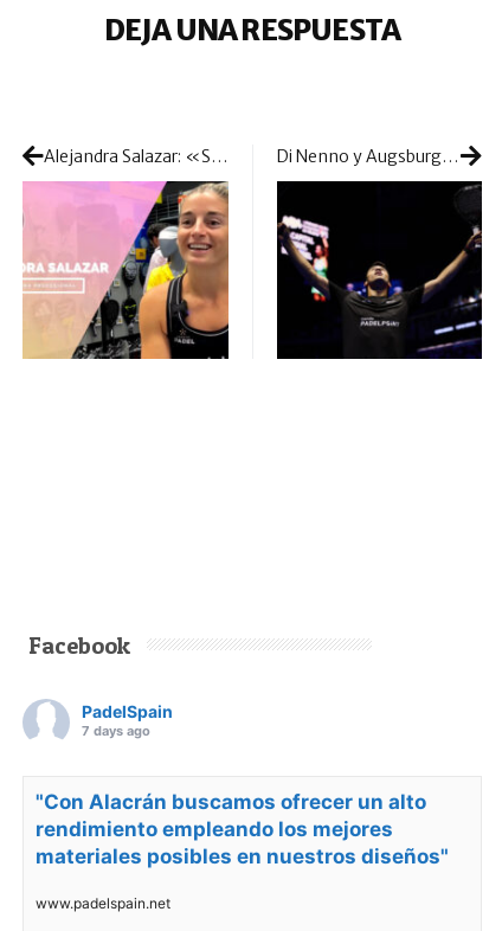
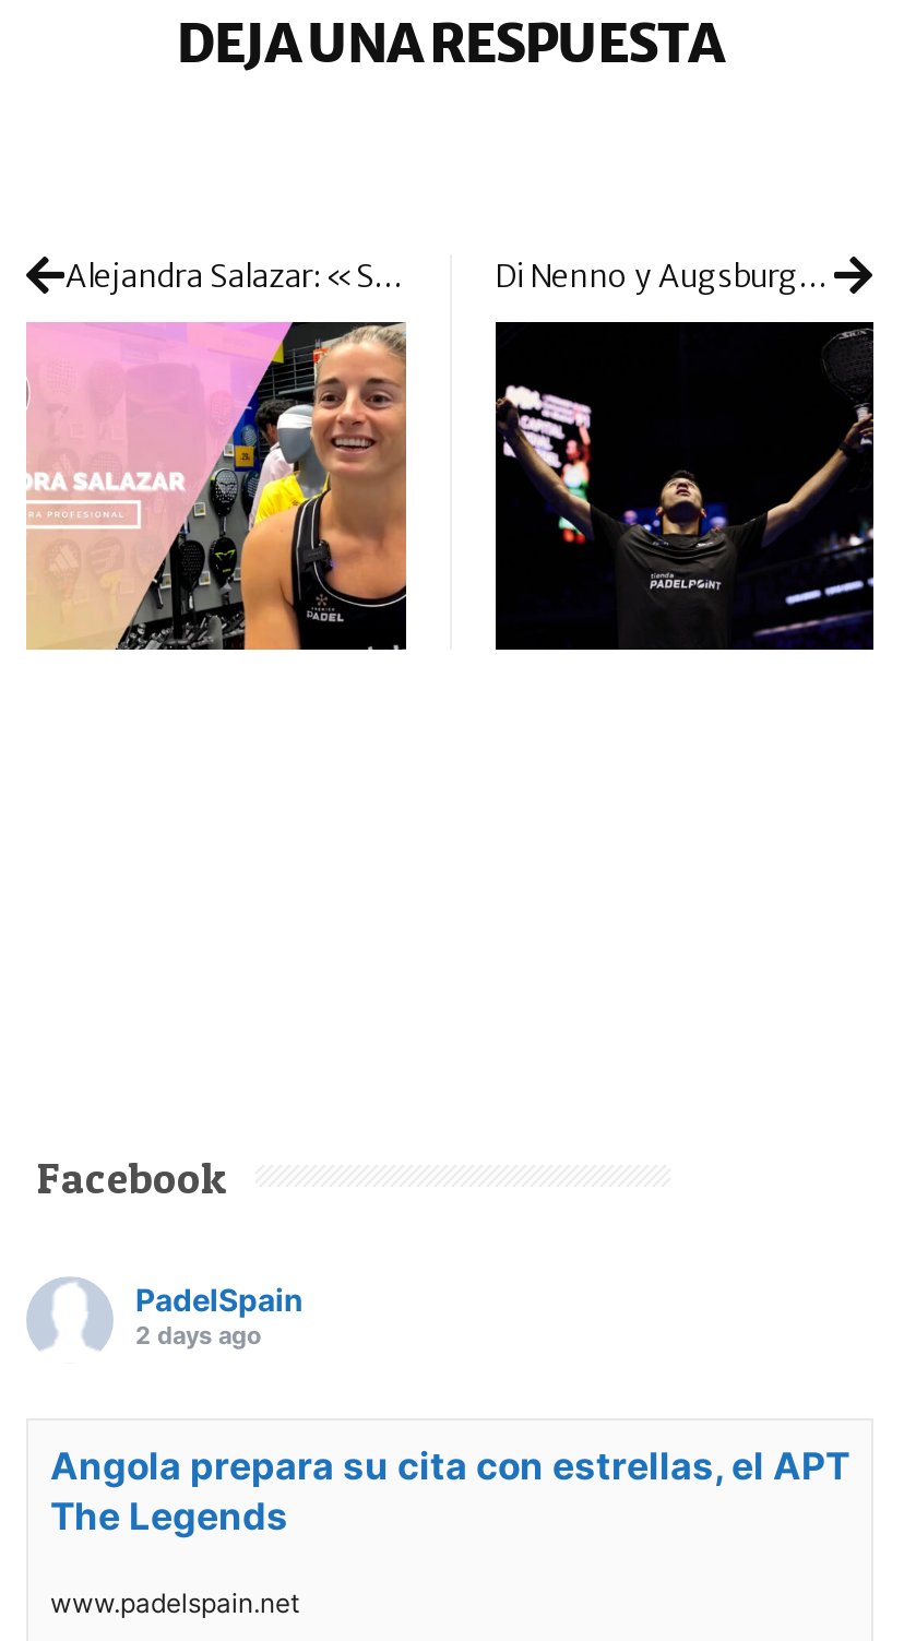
[82,723,150,739] 7 days ago -> [135,1321,262,1351] 2 days ago
[36,790,449,869] "Con Alacrán buscamos ofrecer un alto | rendimiento empleando los mejores | materiales posibles en nuestros diseños" -> [50,1445,849,1539] Angola prepara su cita con estrellas, el APT | The Legends

